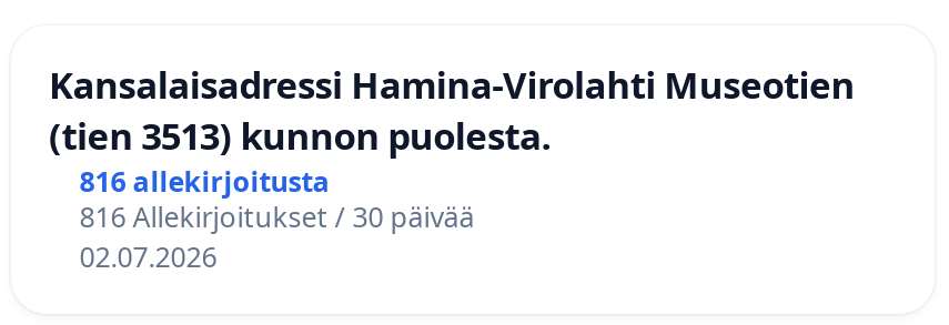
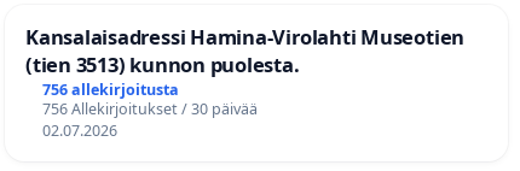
[79,163,330,201] 816 allekirjoitusta -> [42,80,179,100] 756 allekirjoitusta
[79,199,475,236] 816 Allekirjoitukset / 30 päivää -> [42,99,257,119] 756 Allekirjoitukset / 30 päivää

